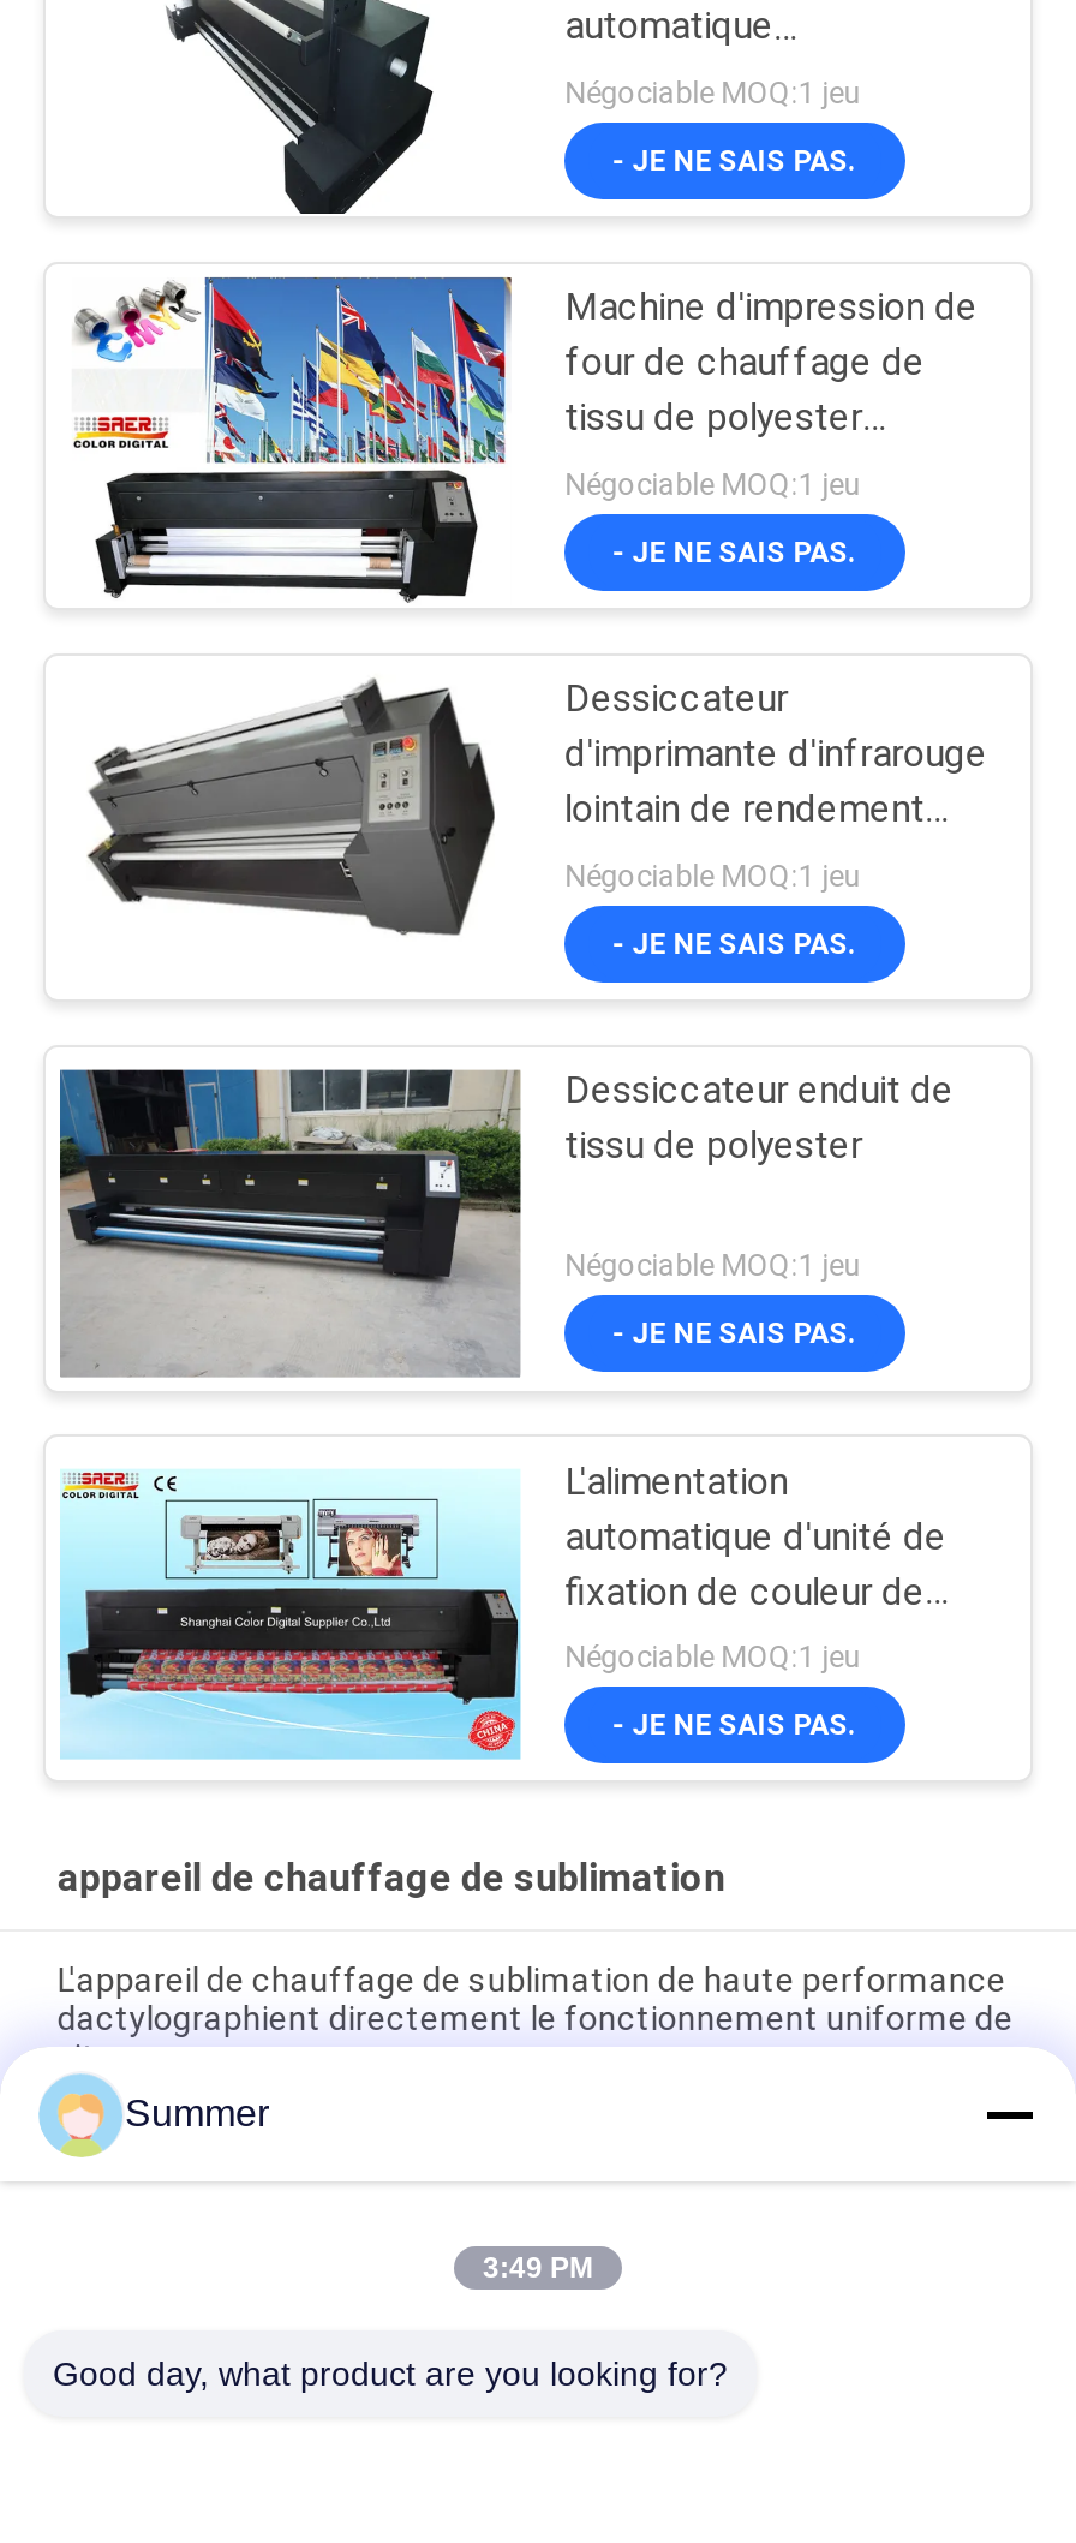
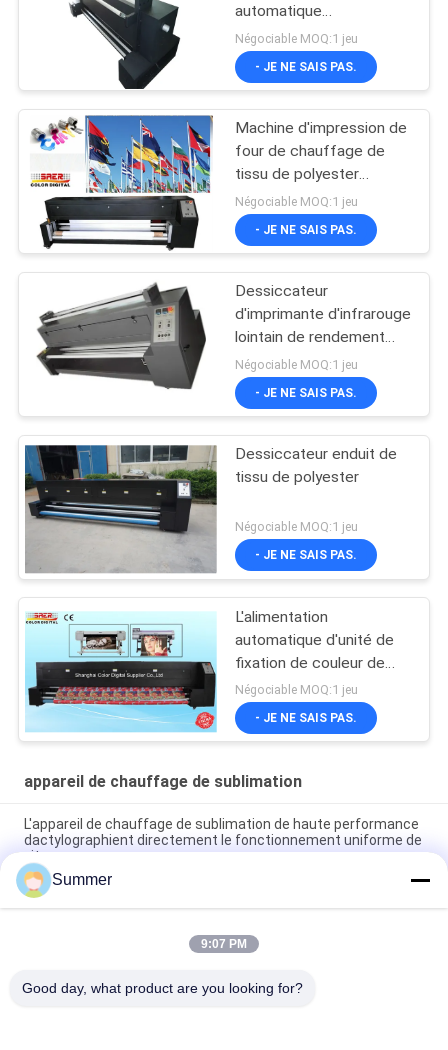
[483,2251,593,2285] 3:49 PM -> [201,937,247,951] 9:07 PM

